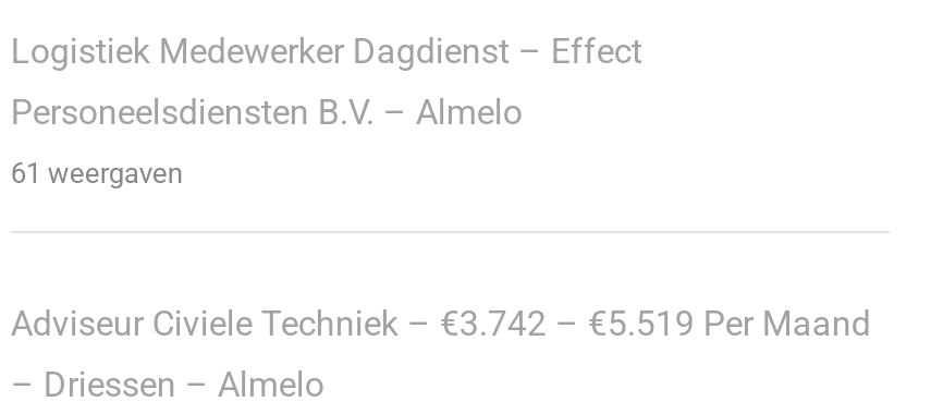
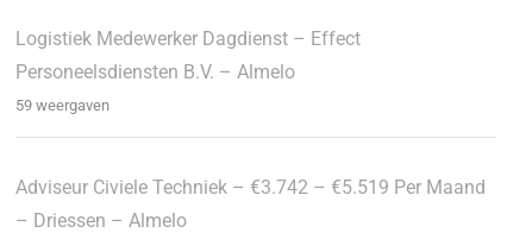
[11,156,183,189] 61 weergaven -> [16,96,110,114] 59 weergaven

